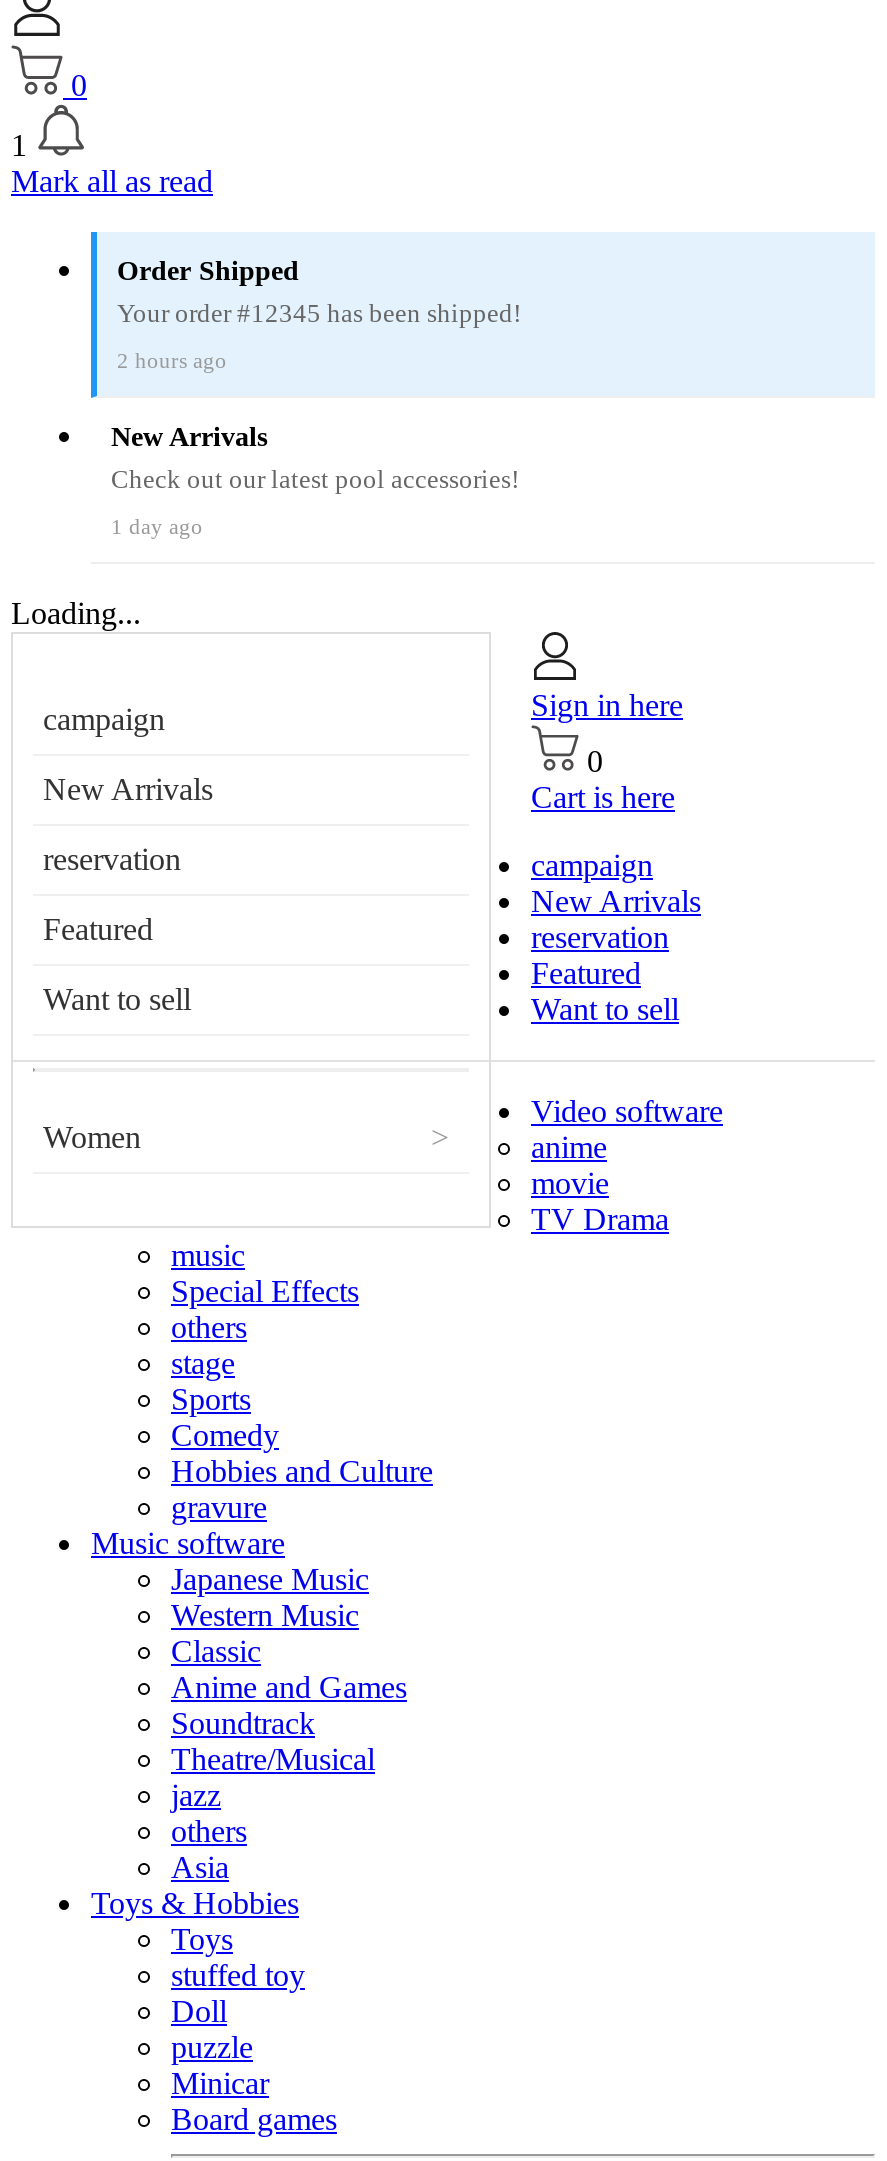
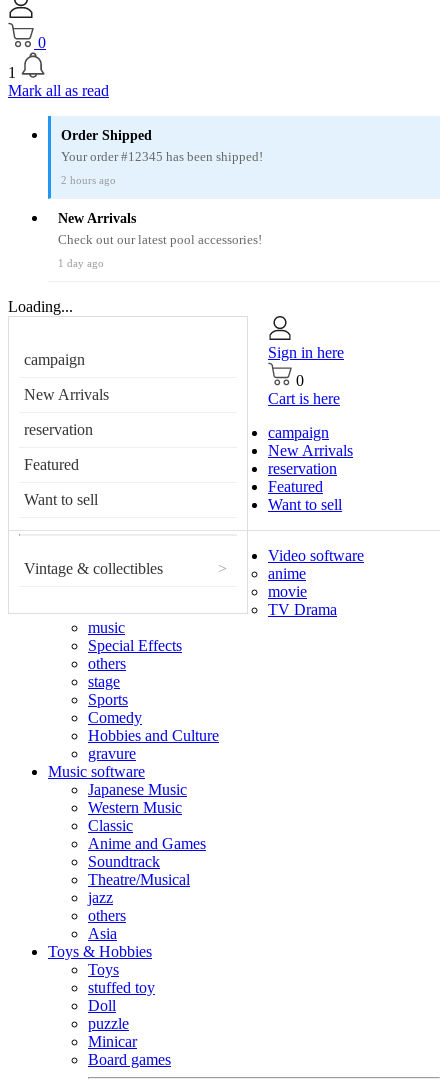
[43,1120,141,1154] Women -> [24,560,163,577] Vintage & collectibles

